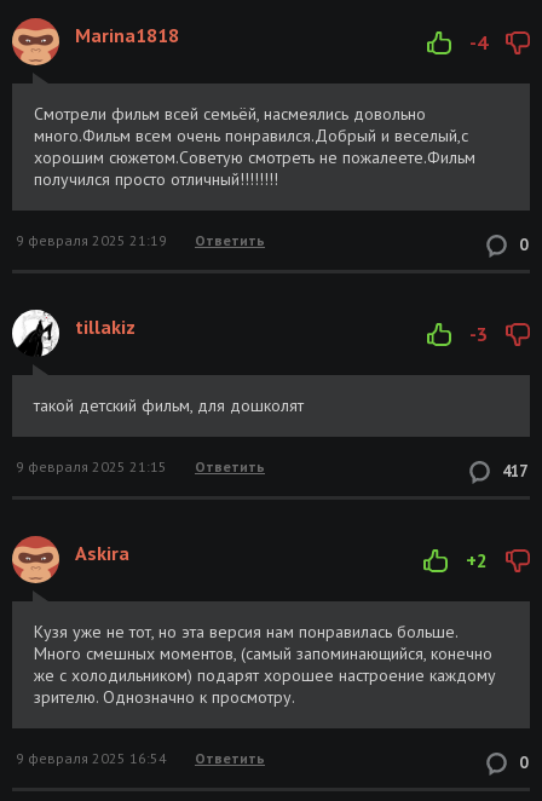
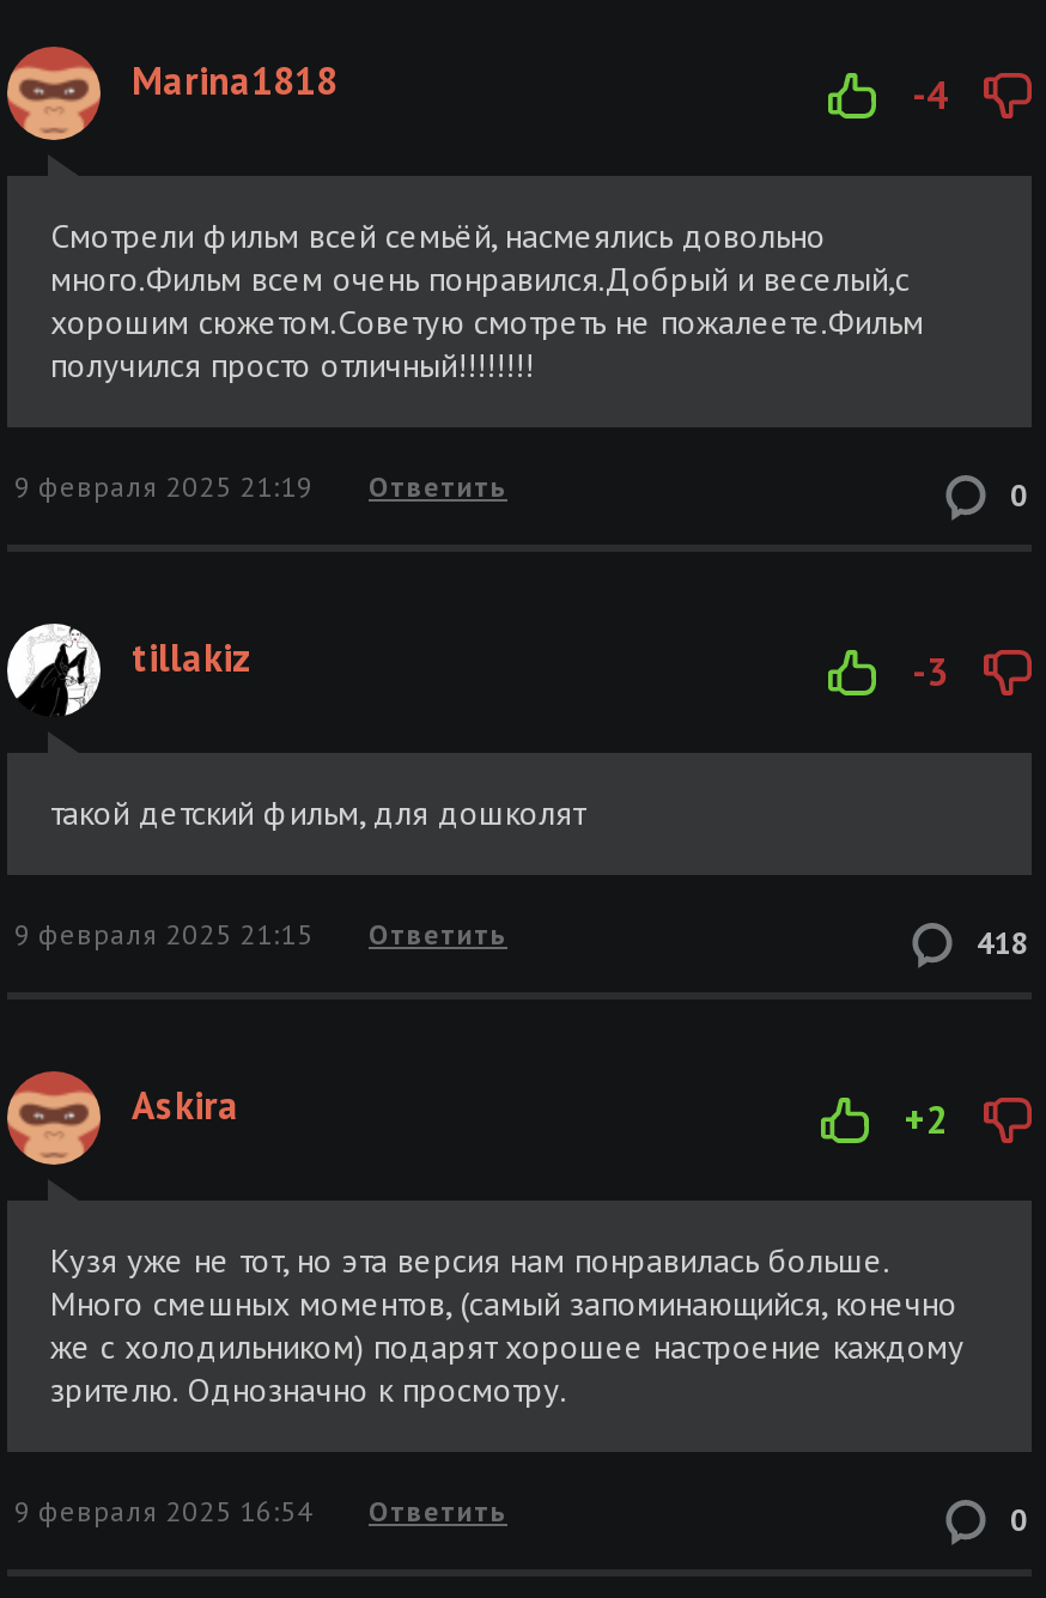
[502,461,527,481] 417 -> [977,922,1027,963] 418

